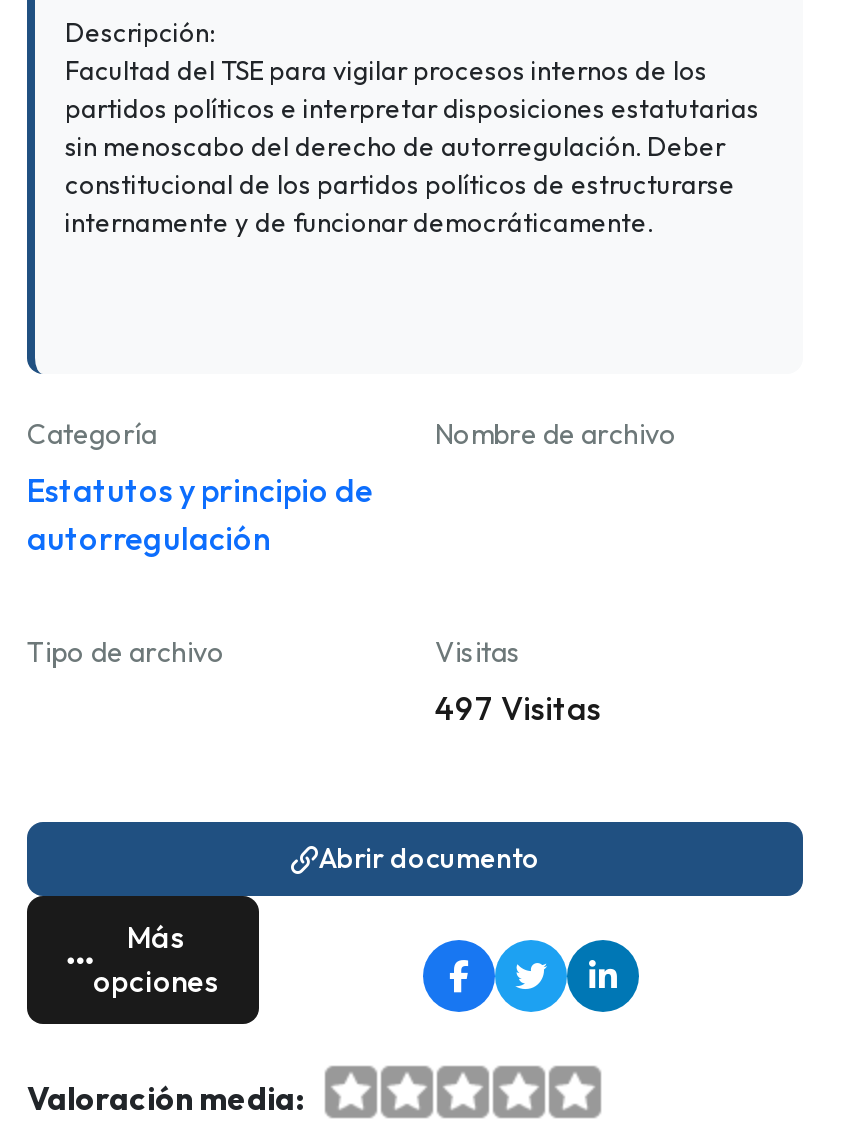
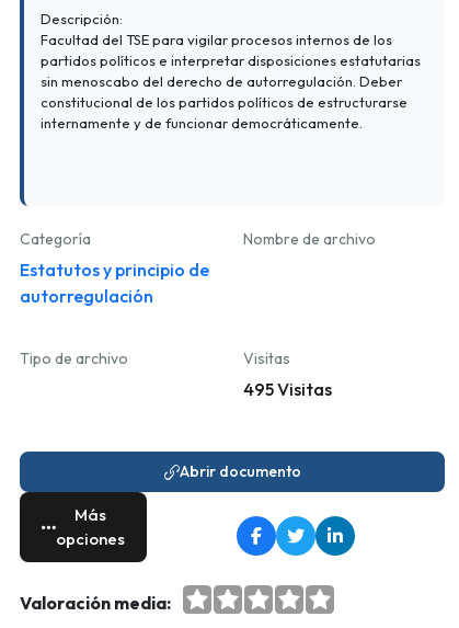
[435,688,601,728] 497 Visitas -> [243,378,332,400] 495 Visitas

